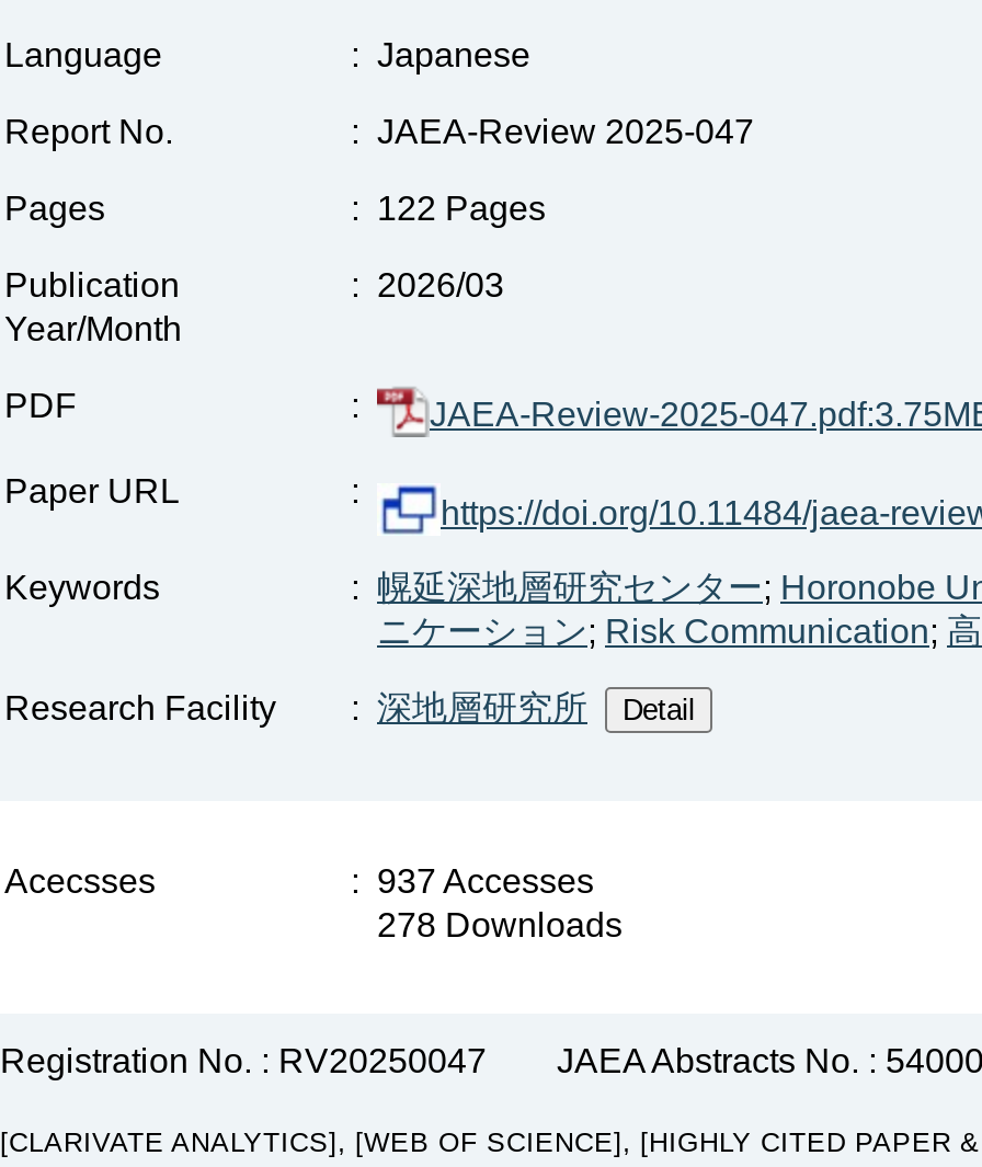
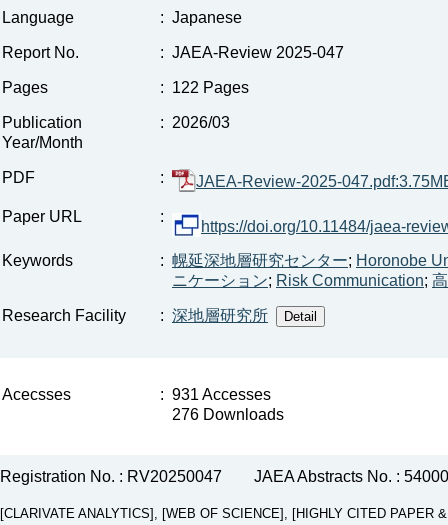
[351,863,594,900] : 937 Accesses -> [160,386,271,403] : 931 Accesses
[377,907,623,944] 278 Downloads -> [172,406,284,423] 276 Downloads

